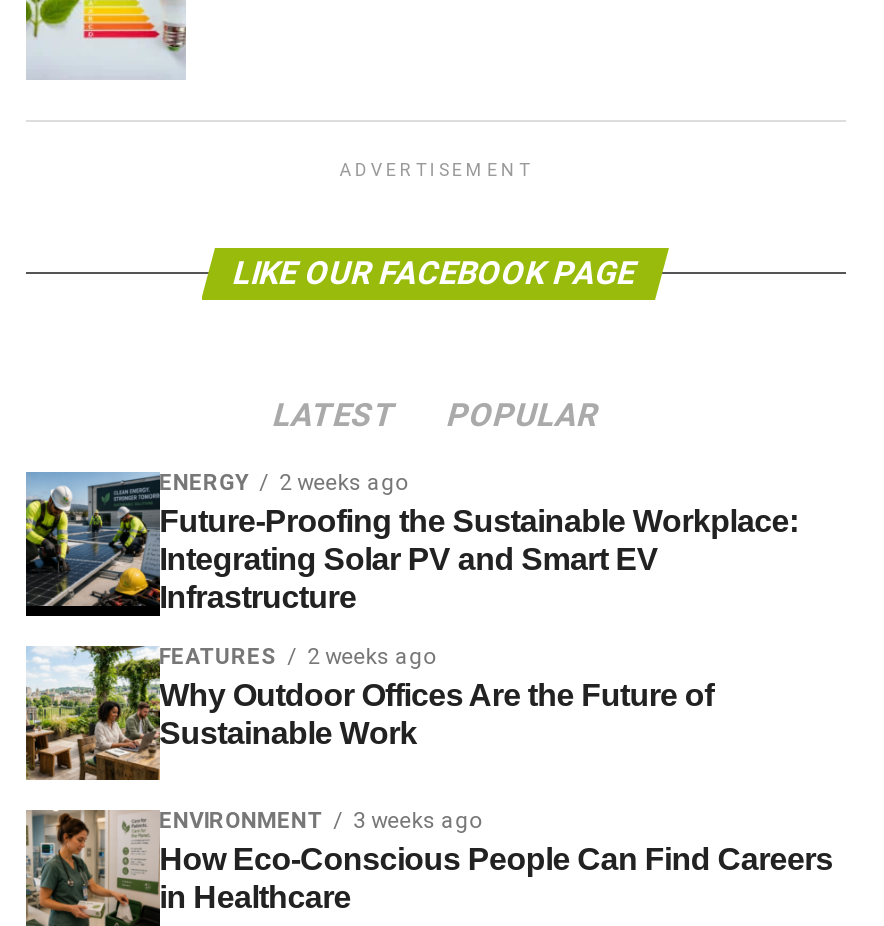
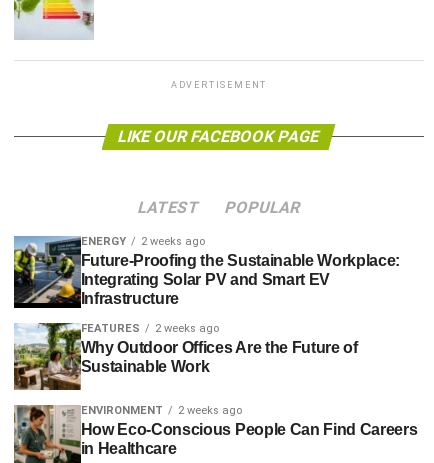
[159,808,481,834] ENVIRONMENT 3 weeks ago -> [81,404,242,417] ENVIRONMENT 2 weeks ago

